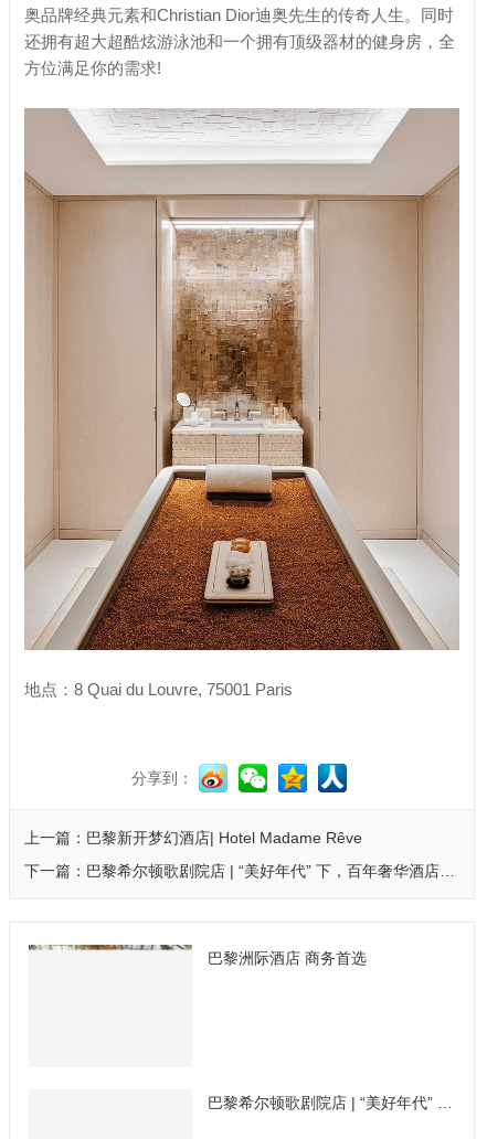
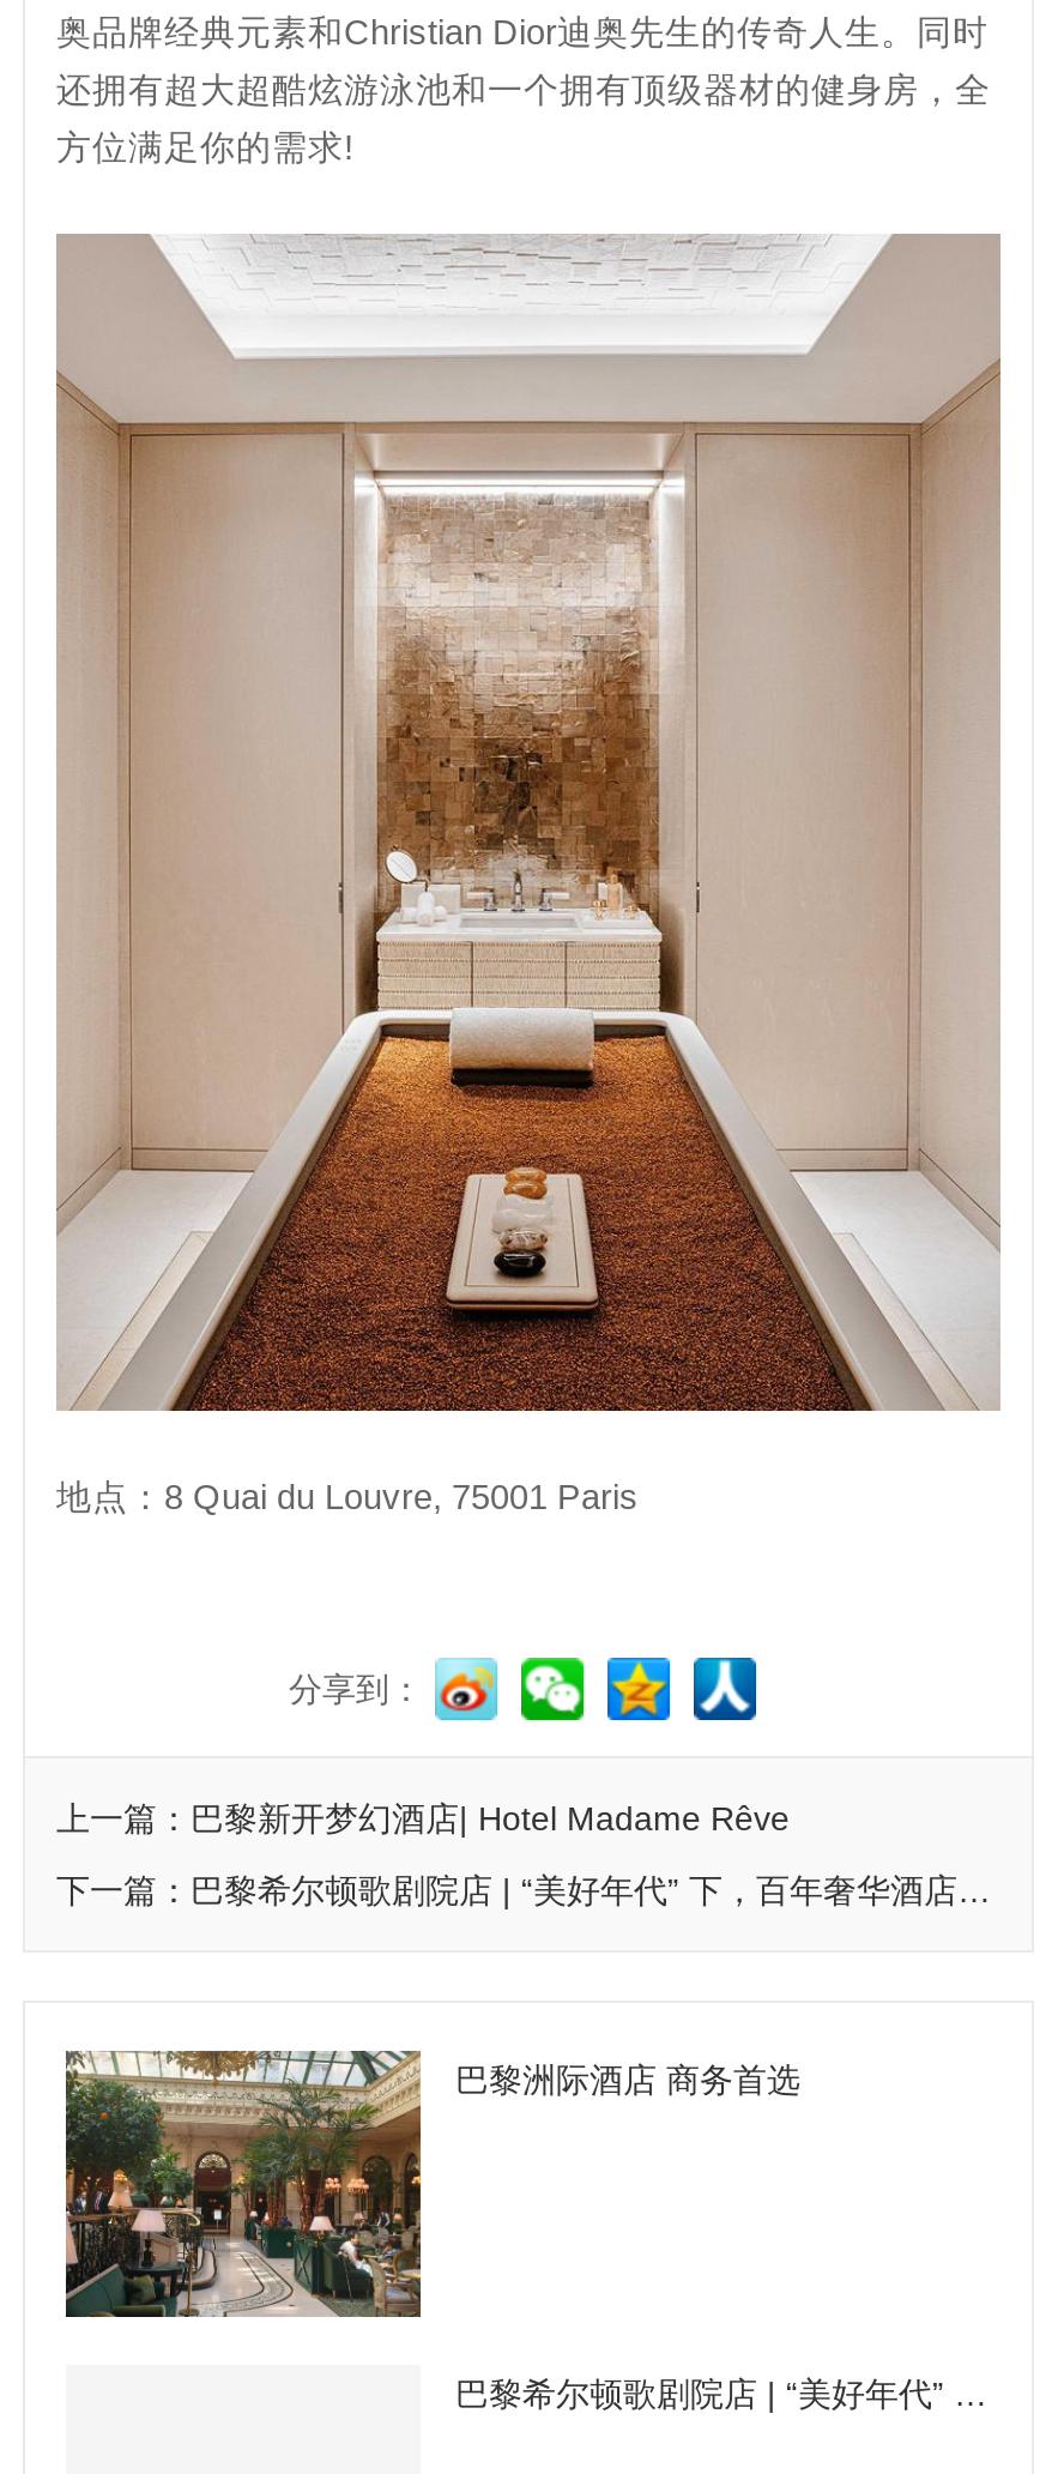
none -> [64,2060,423,2319] [image]

